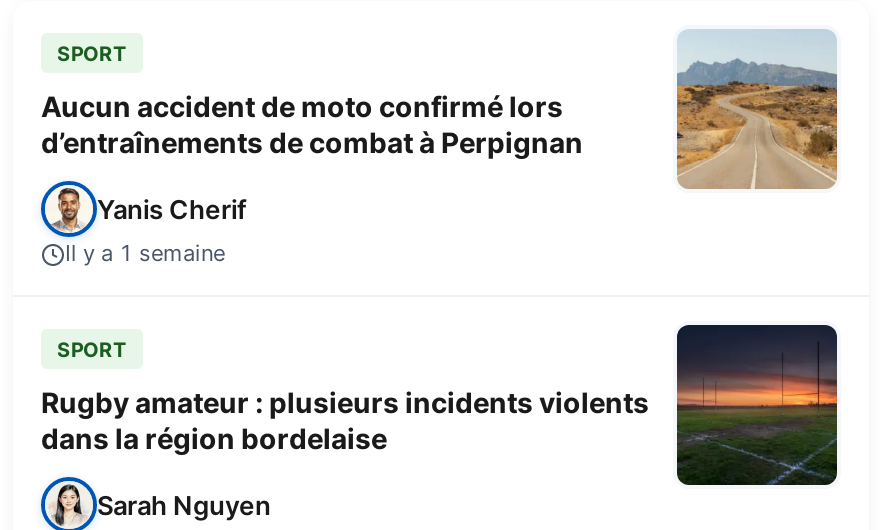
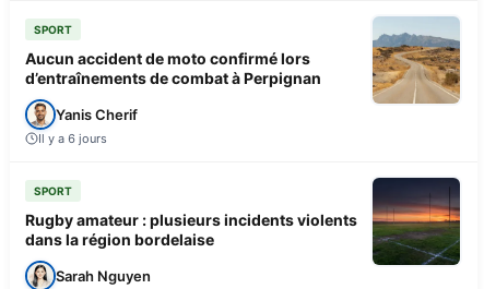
[65,239,225,267] Il y a 1 semaine -> [38,130,107,146] Il y a 6 jours

